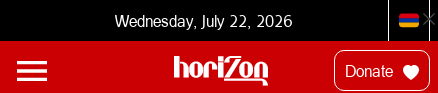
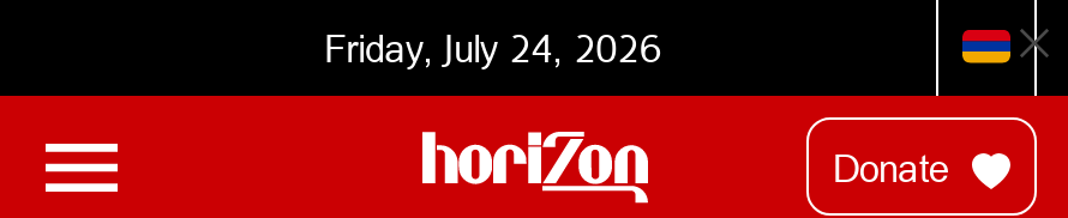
[115,10,292,29] Wednesday, July 22, 2026 -> [324,23,660,68] Friday, July 24, 2026

